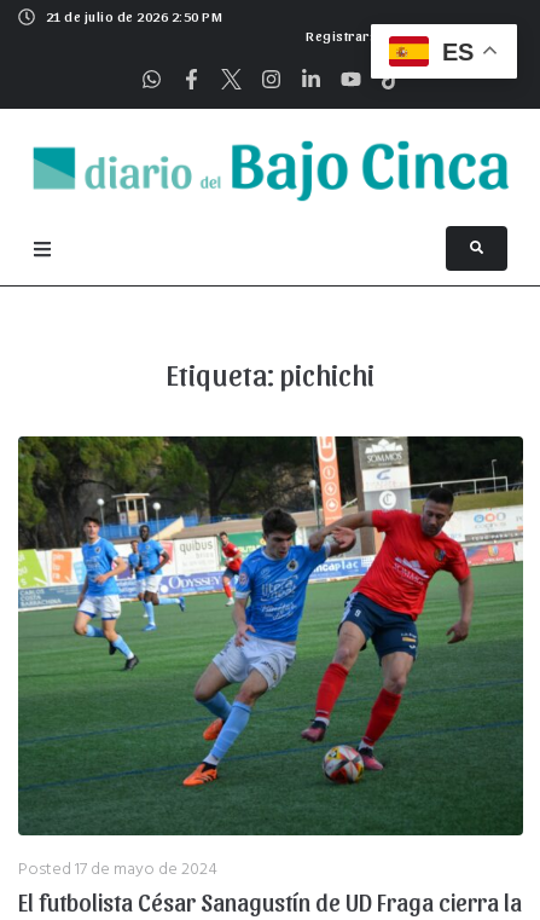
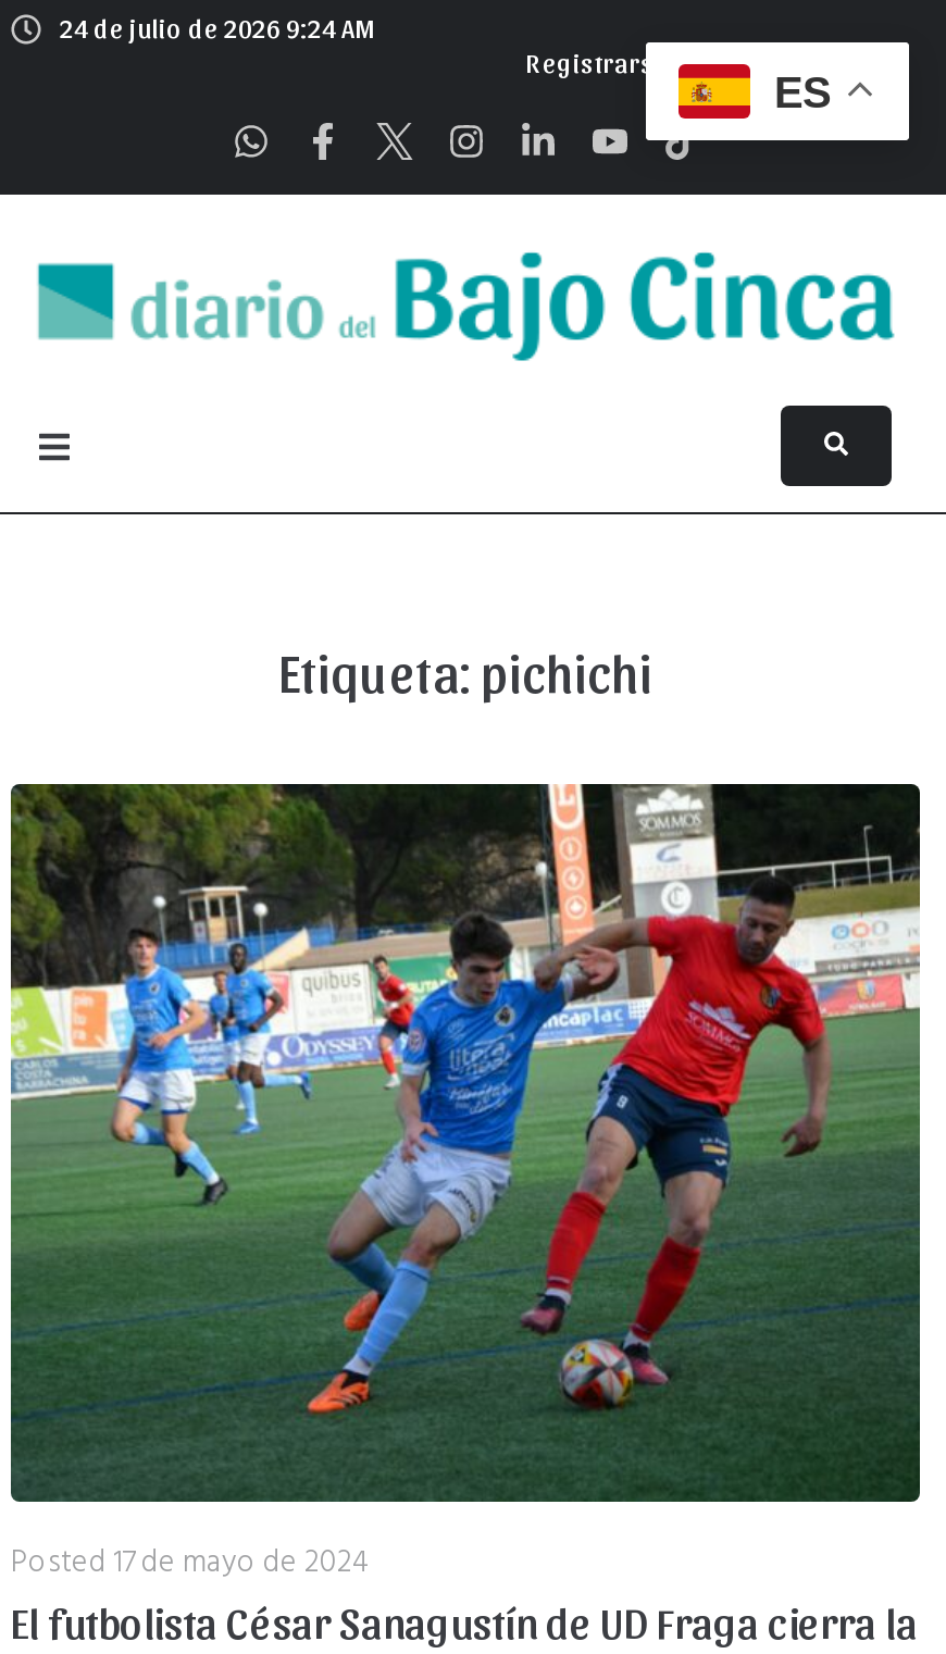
[45,7,222,24] 21 de julio de 2026 2:50 PM -> [60,12,376,42] 24 de julio de 2026 9:24 AM

